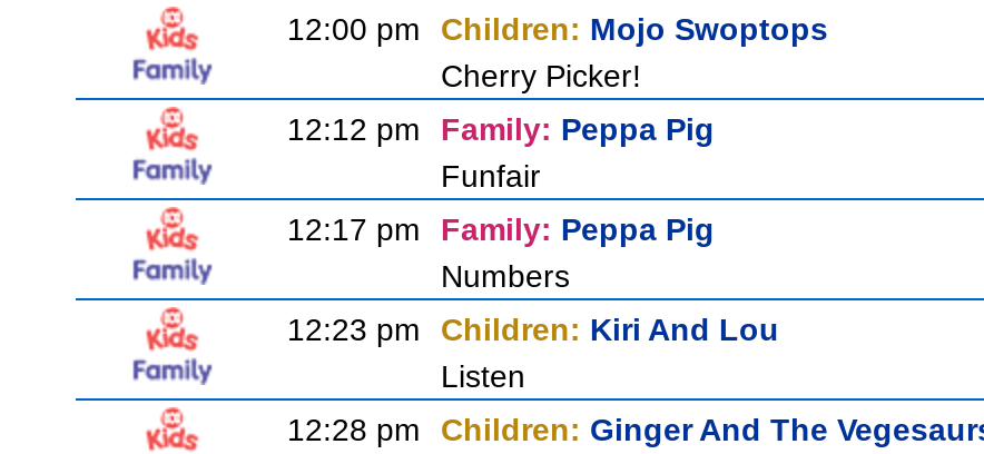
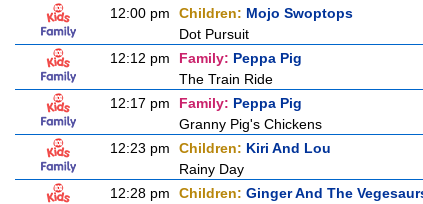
[441,58,641,93] Cherry Picker! -> [179,26,249,42] Dot Pursuit
[441,158,541,194] Funfair -> [179,71,273,87] The Train Ride
[441,258,570,294] Numbers -> [179,116,322,132] Granny Pig's Chickens
[441,358,525,394] Listen -> [179,161,244,177] Rainy Day

